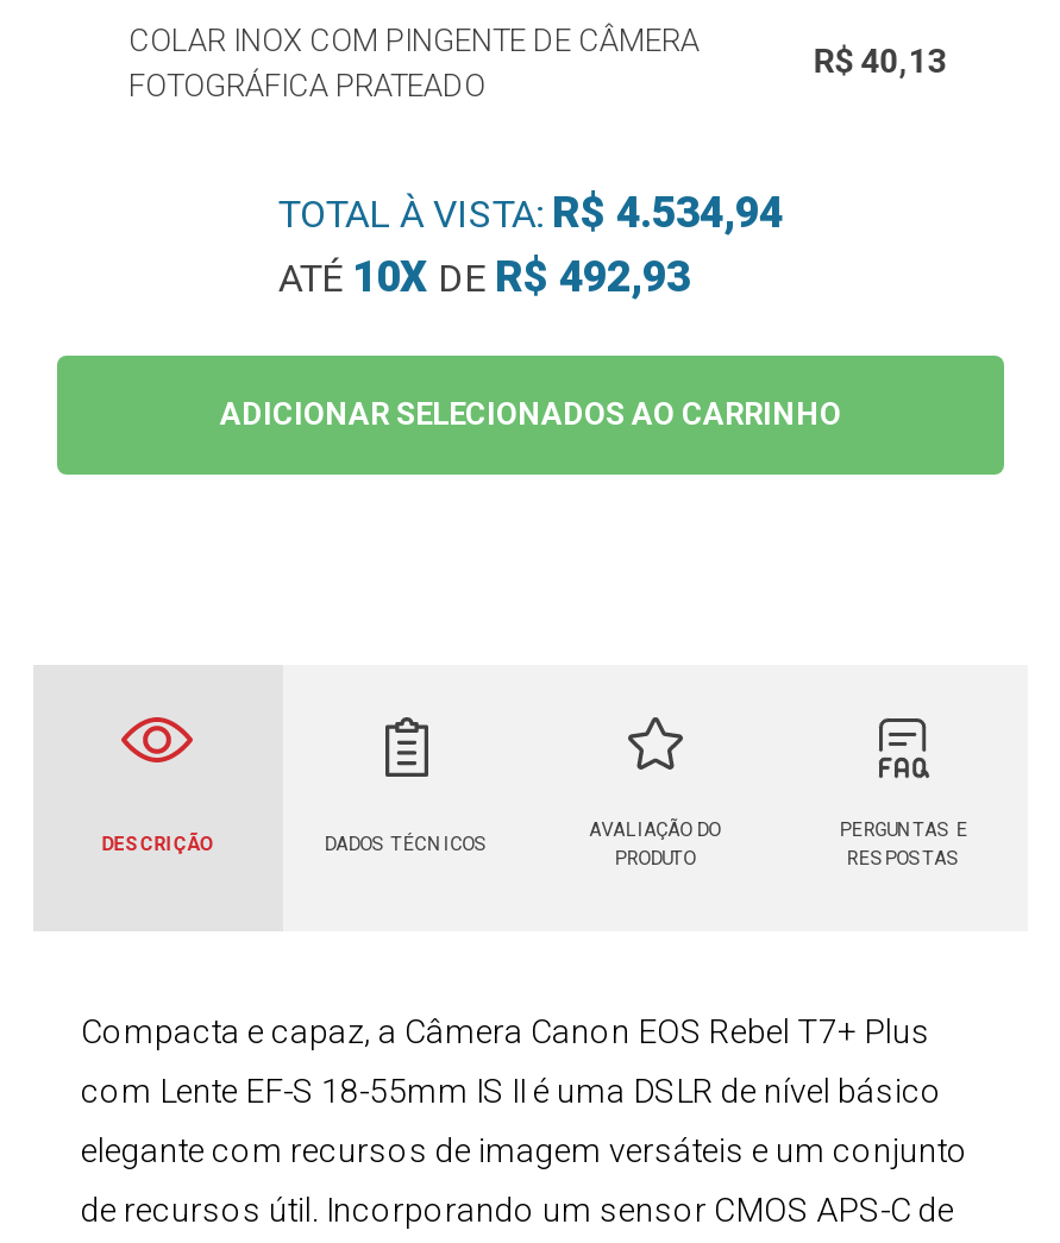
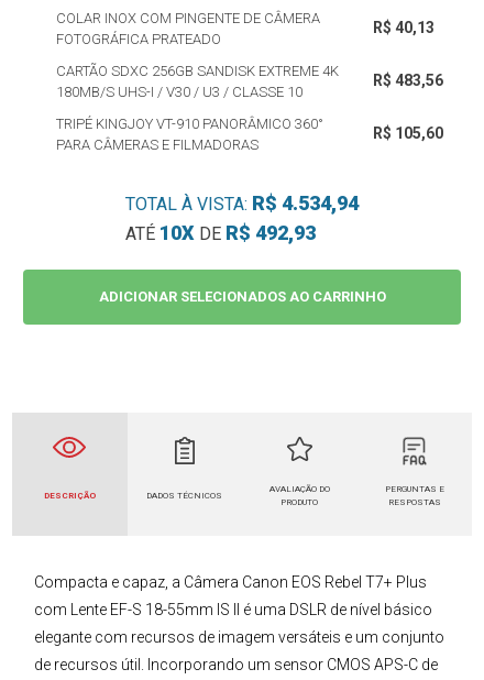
none -> [56,62,339,100] CARTÃO SDXC 256GB SANDISK EXTREME 4K | 180MB/S UHS-I / V30 / U3 / CLASSE 10
none -> [56,72,443,153] R$ 483,56 | TRIPÉ KINGJOY VT-910 PANORÂMICO 360° | PARA CÂMERAS E FILMADORAS
none -> [373,124,443,142] R$ 105,60

